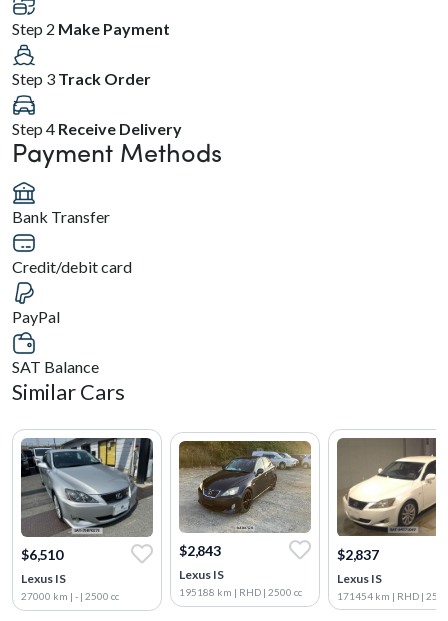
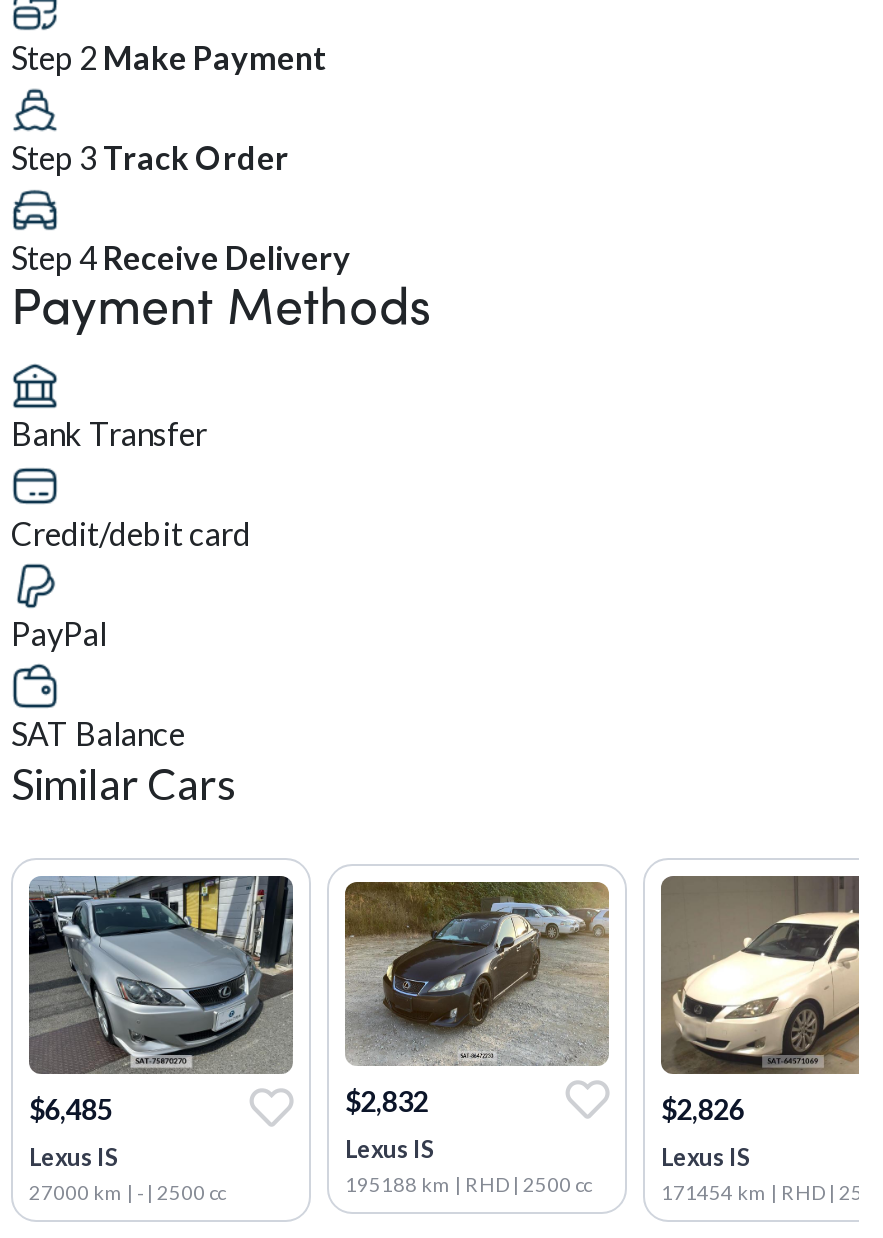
[21,546,63,563] $6,510 -> [29,1091,112,1125] $6,485
[179,542,221,559] $2,843 -> [345,1084,428,1118] $2,832
[337,545,379,562] $2,837 -> [661,1091,744,1125] $2,826

